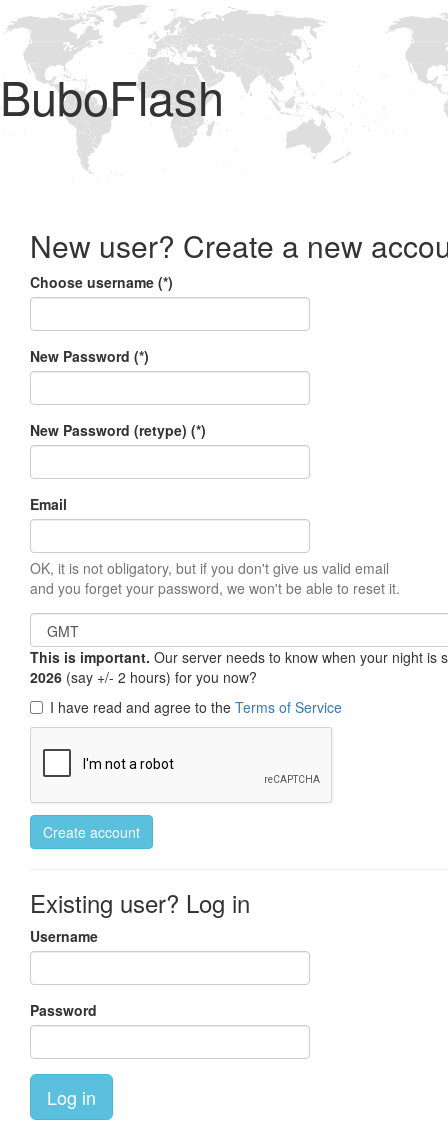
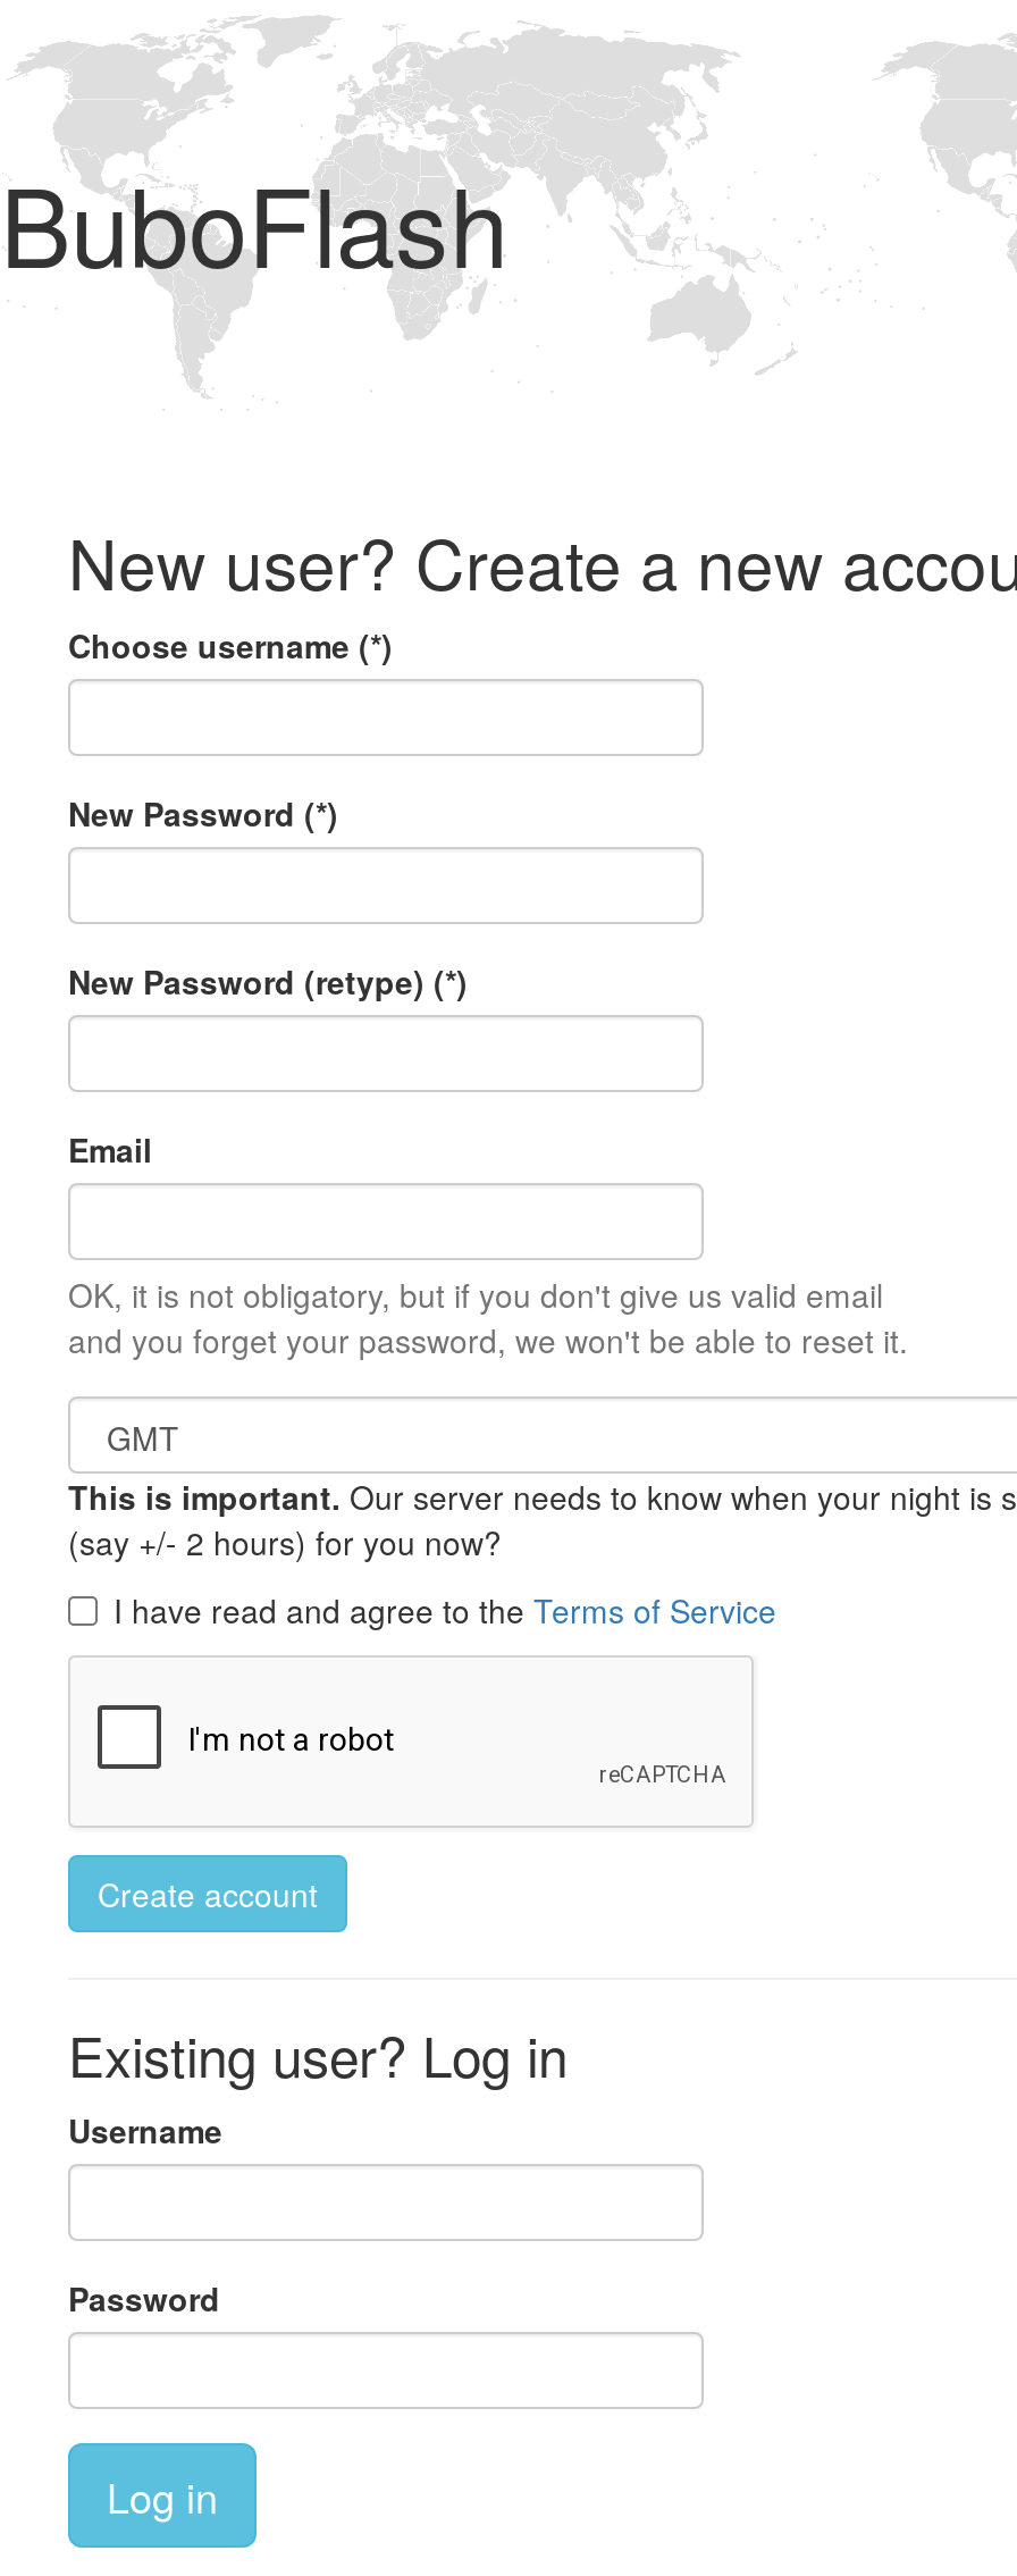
[30,667,257,687] 2026 (say +/- 2 hours) for you now? -> [68,1519,502,1564] (say +/- 2 hours) for you now?

